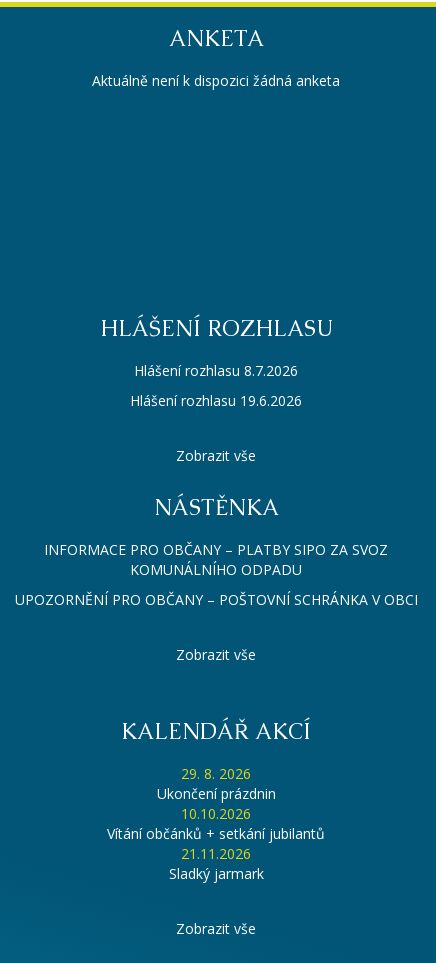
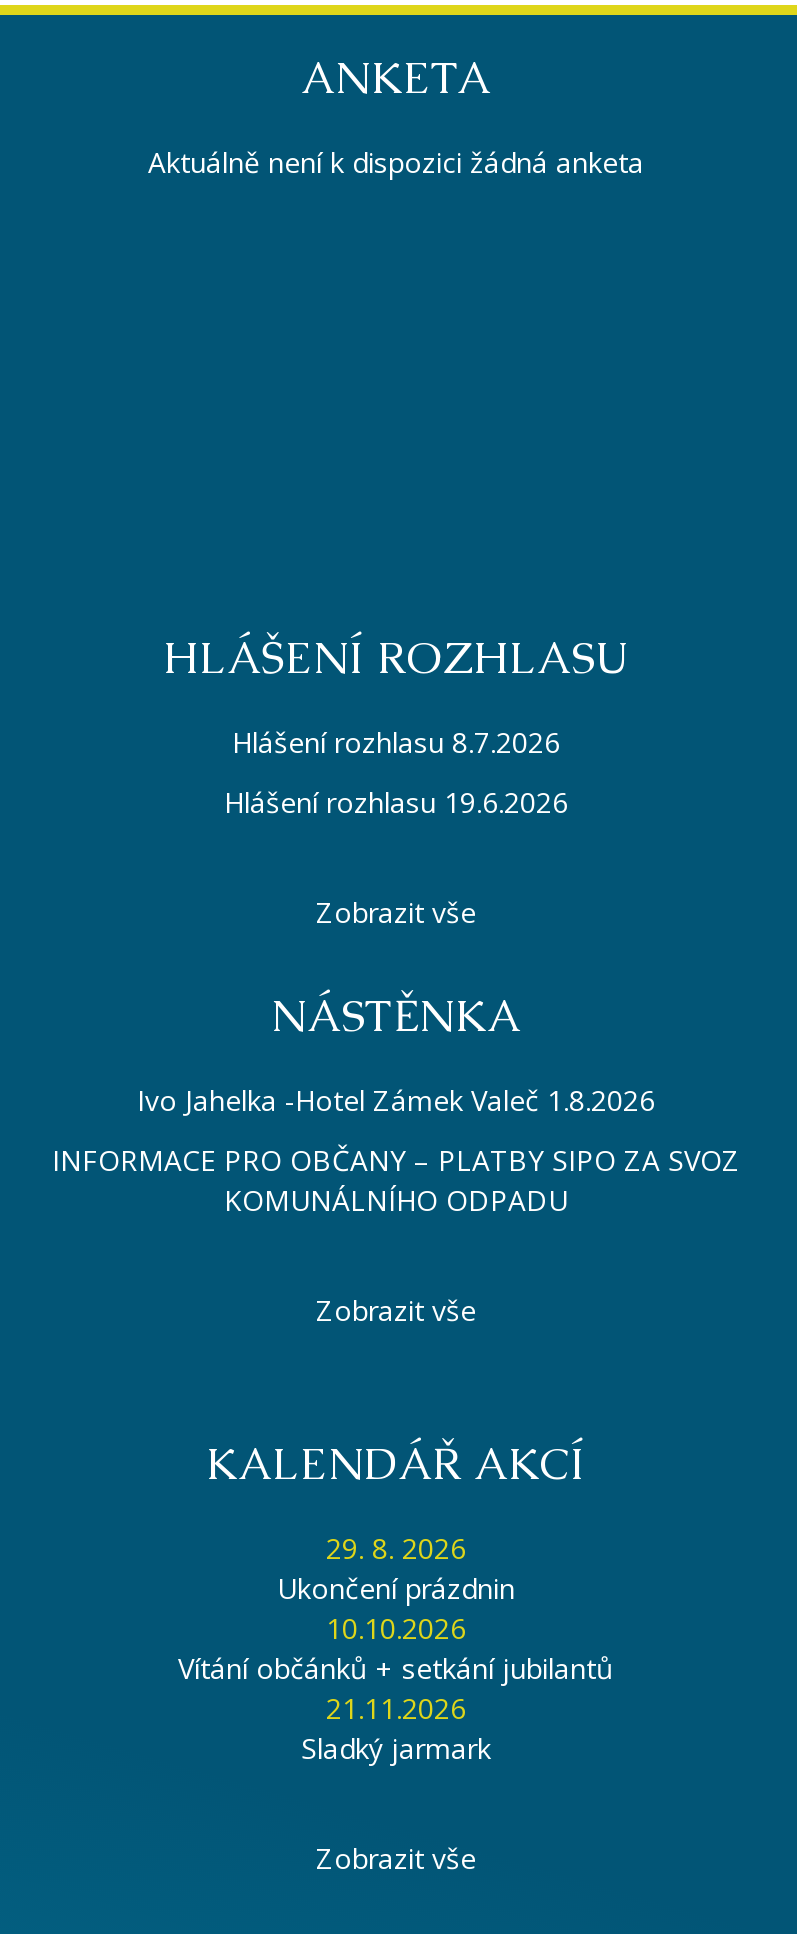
none -> [137,1081,655,1119] Ivo Jahelka -Hotel Zámek Valeč 1.8.2026
moved [44,540,388,579] -> [52,1141,740,1219]: INFORMACE PRO OBČANY – PLATBY SIPO ZA SVOZ | KOMUNÁLNÍHO ODPADU
[14,590,417,609] UPOZORNĚNÍ PRO OBČANY – POŠTOVNÍ SCHRÁNKA V OBCI -> none

